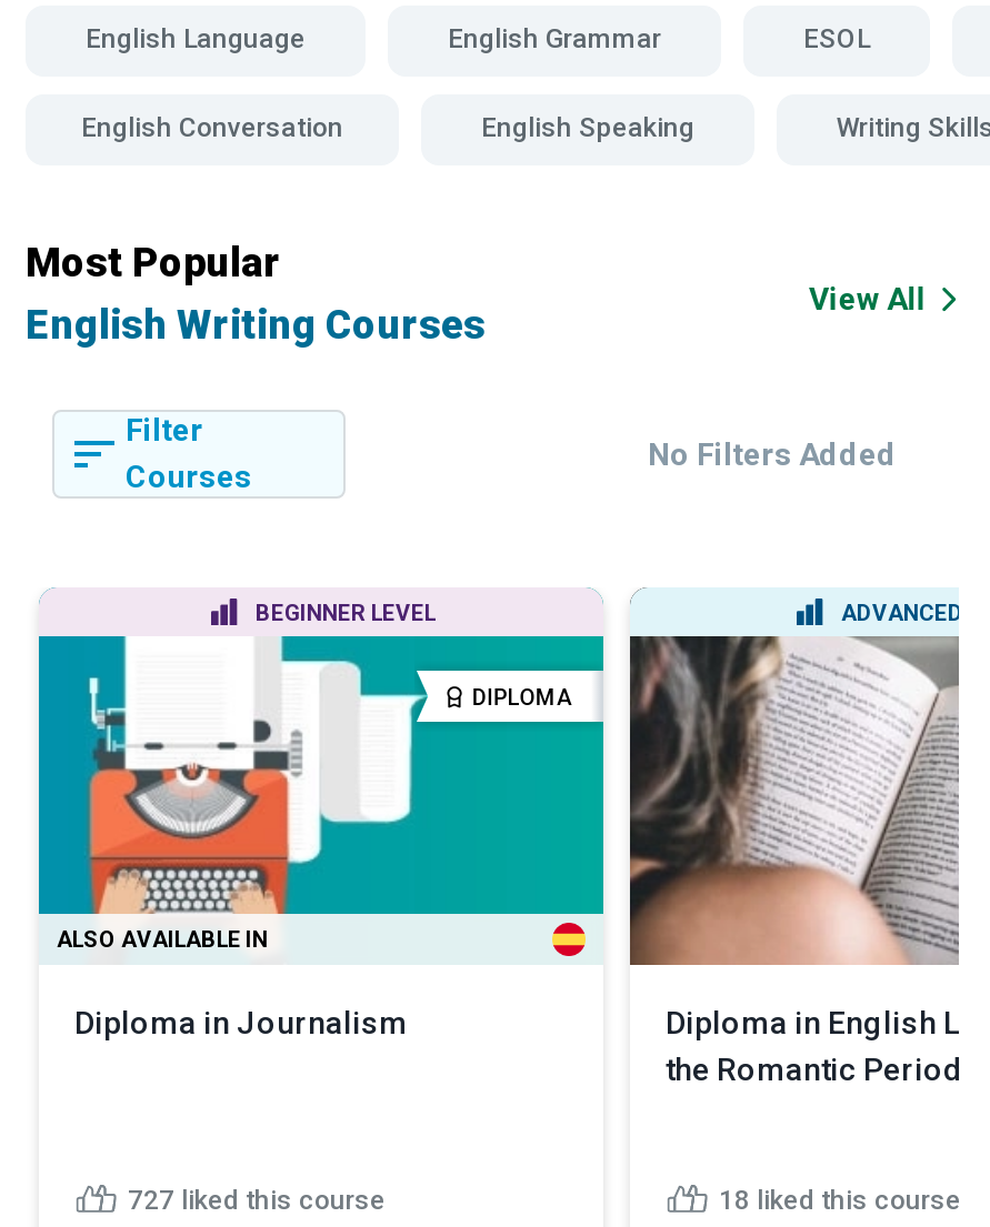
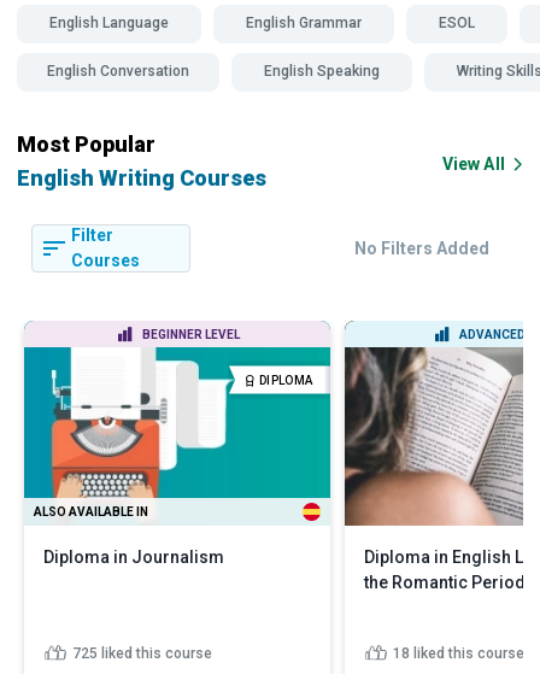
[128,1185,386,1216] 727 liked this course -> [72,645,212,662] 725 liked this course

